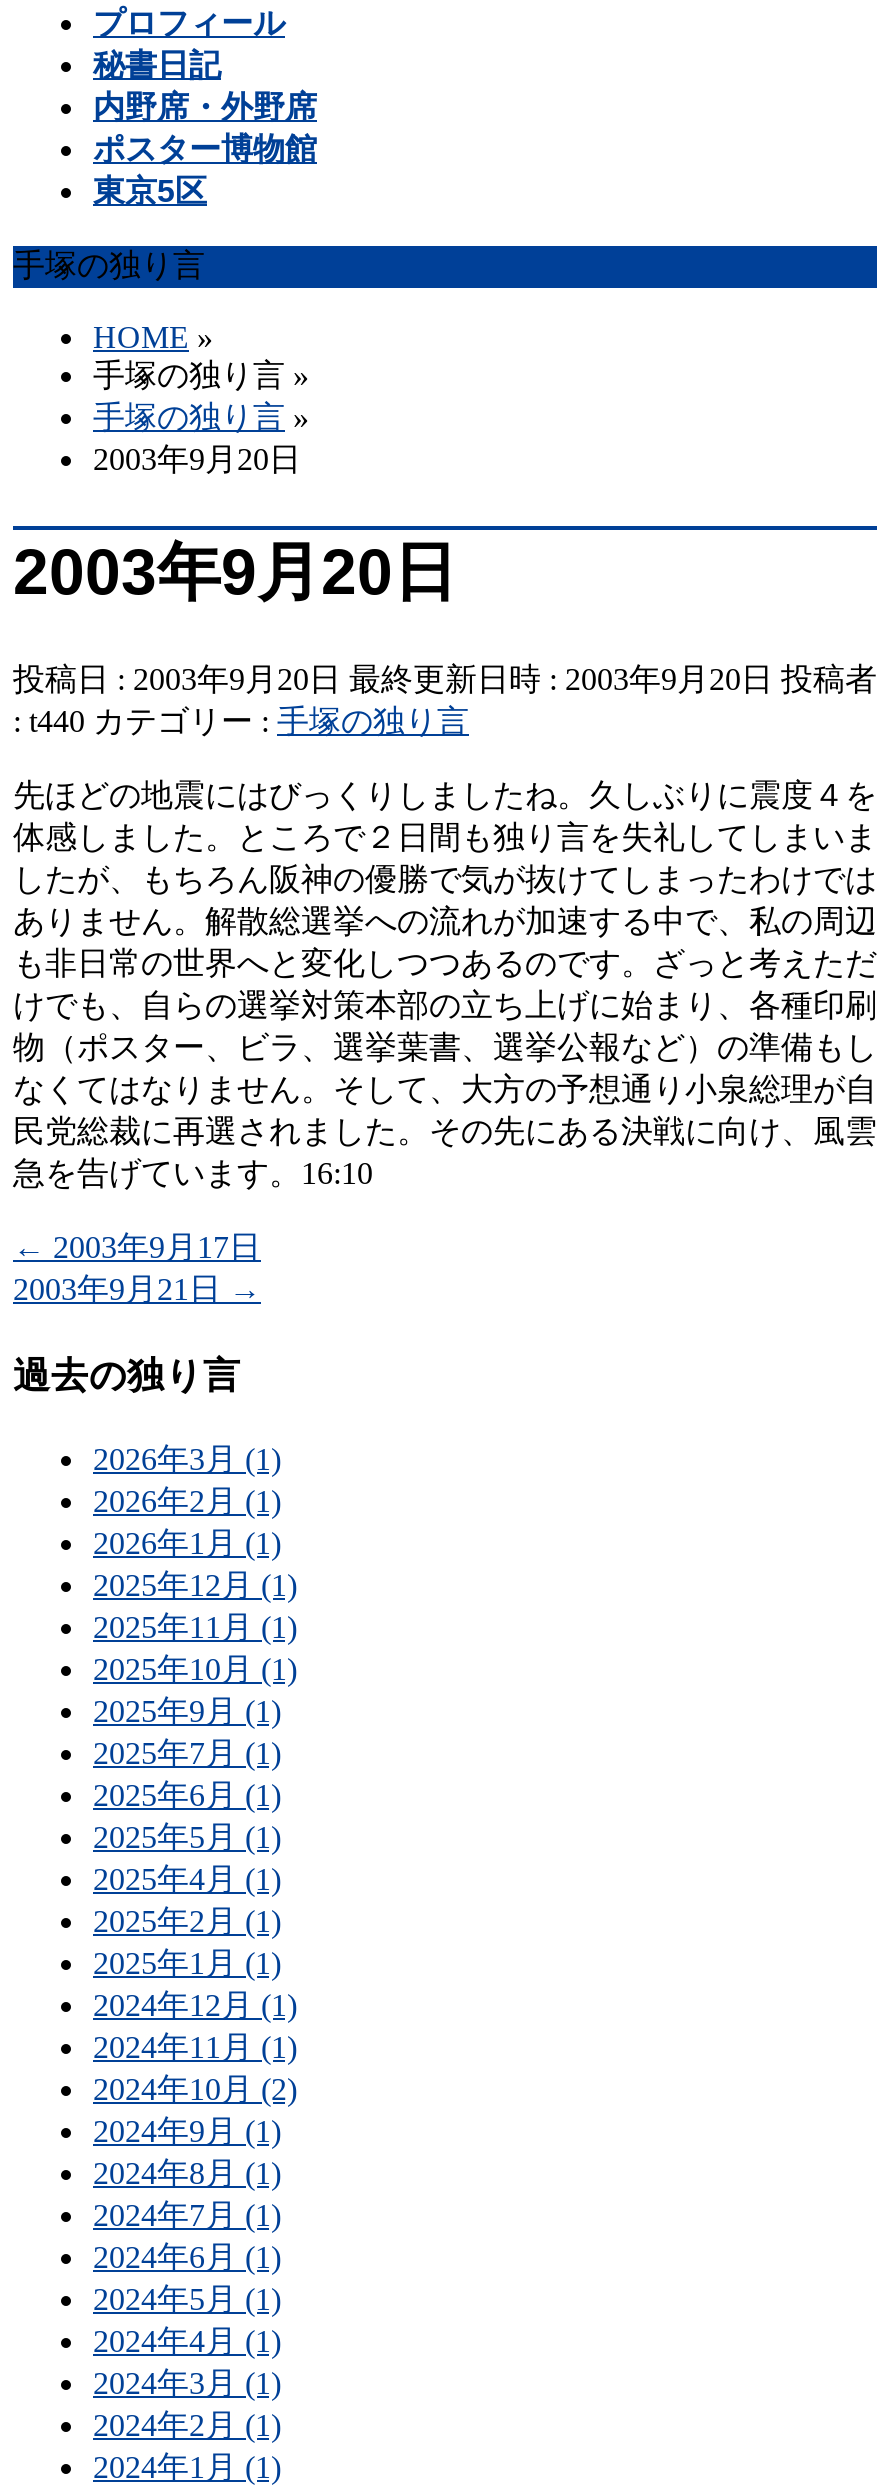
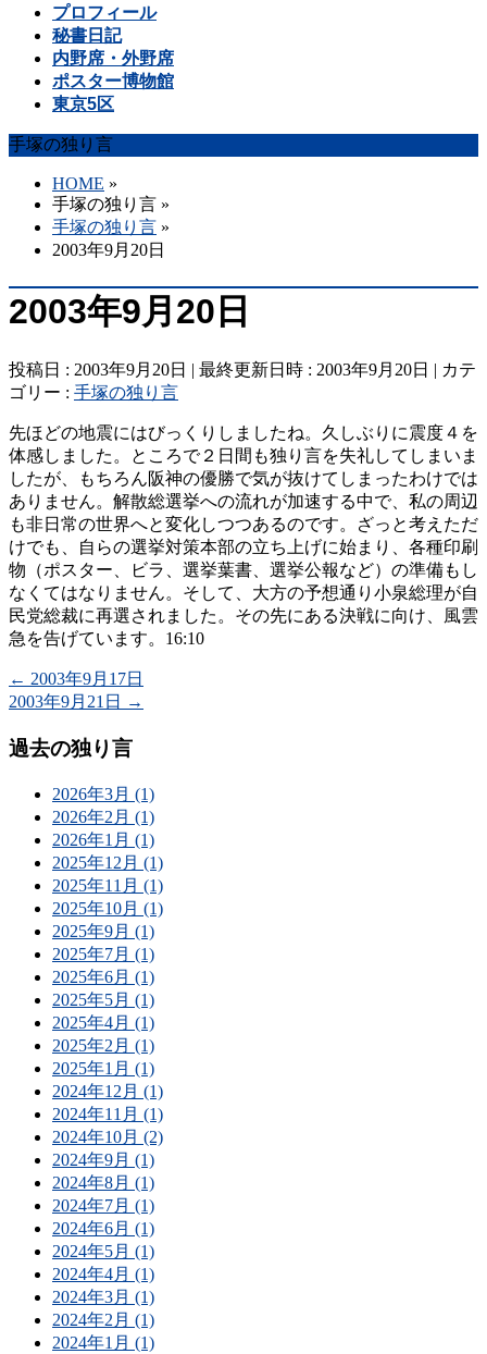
[13,663,877,739] 投稿日 : 2003年9月20日 最終更新日時 : 2003年9月20日 投稿者 | : t440 カテゴリー :手塚の独り言 -> [9,361,476,402] 投稿日 : 2003年9月20日 | 最終更新日時 : 2003年9月20日 | カテ | ゴリー :手塚の独り言

